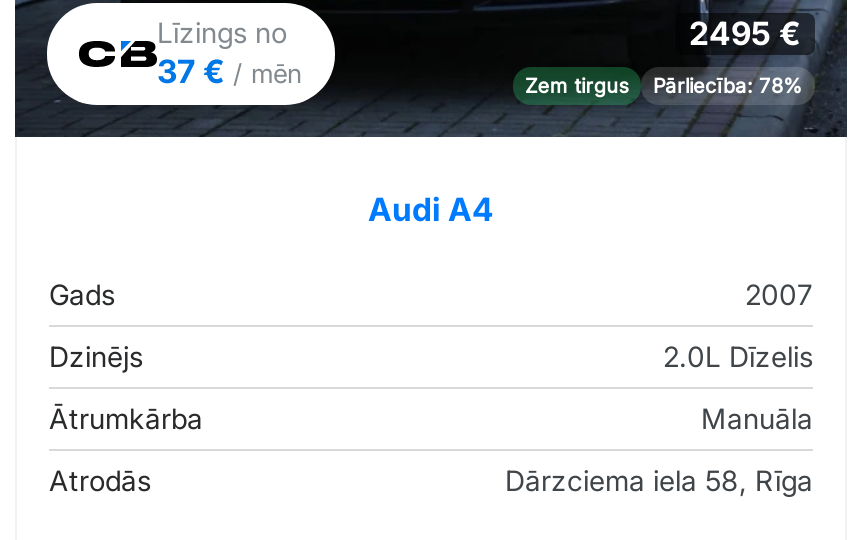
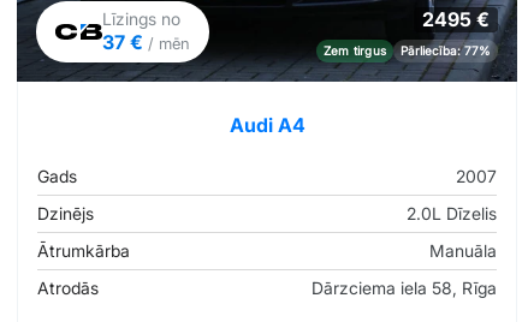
[525,72,803,96] Zem tirgus Pārliecība: 78% -> [324,43,491,58] Zem tirgus Pārliecība: 77%

